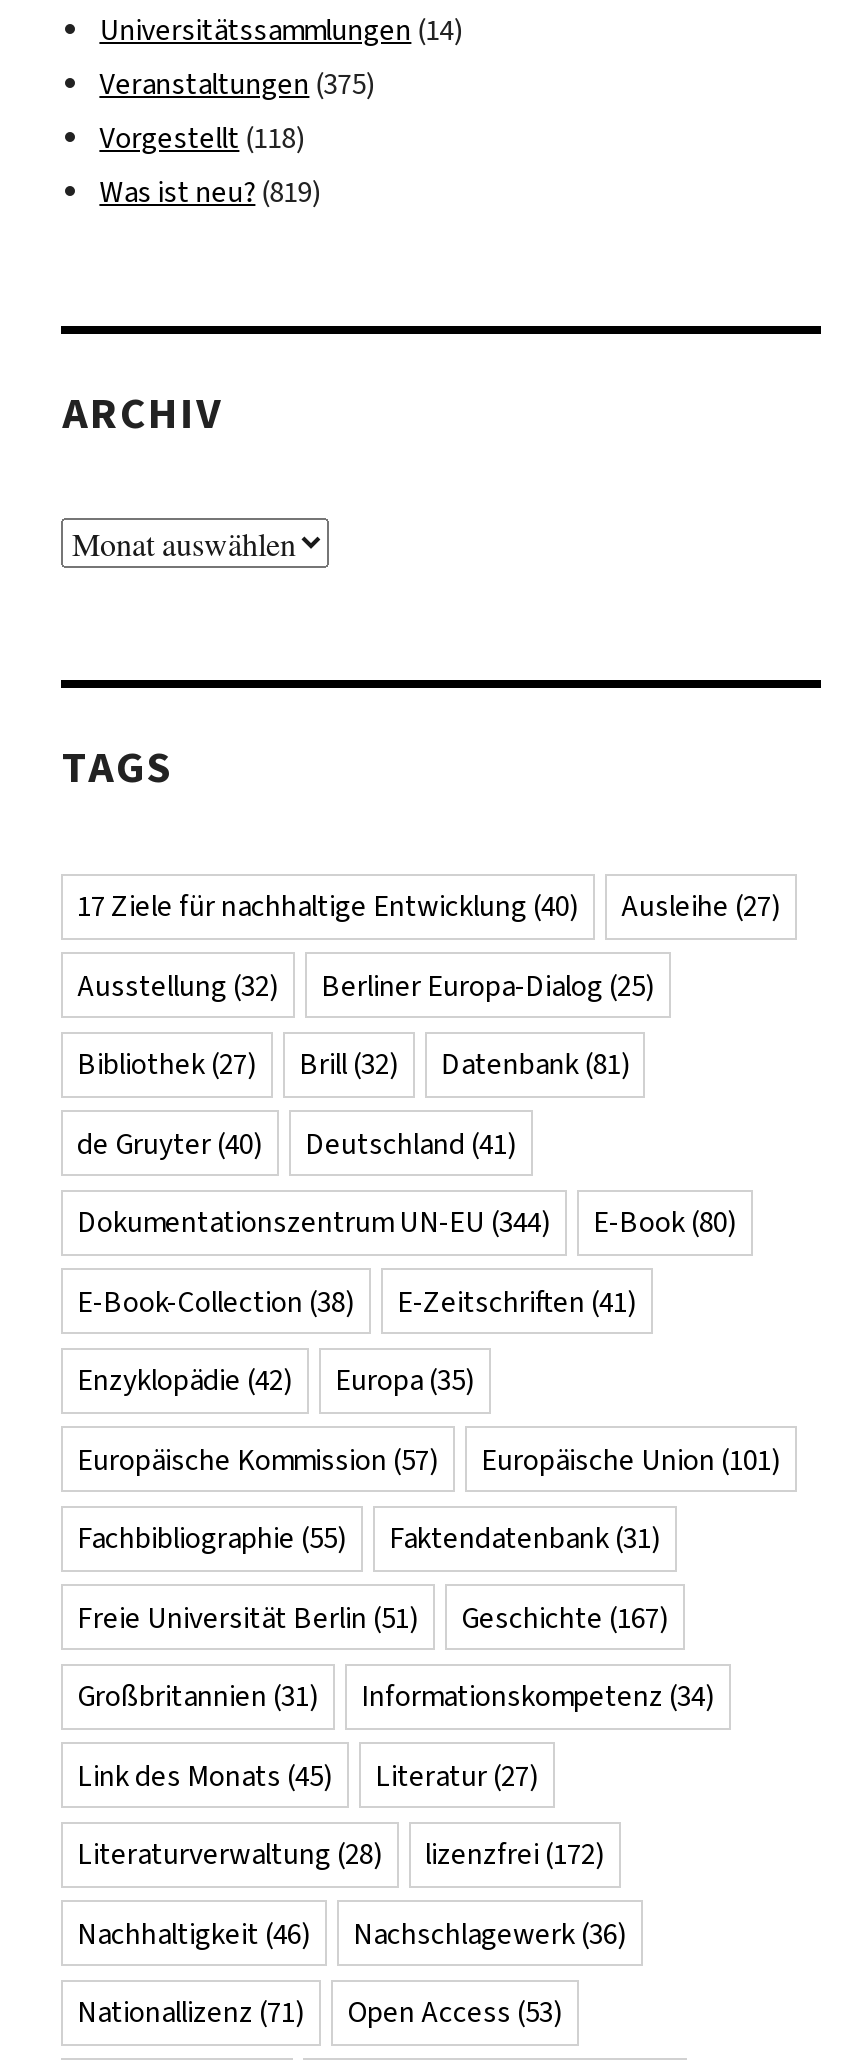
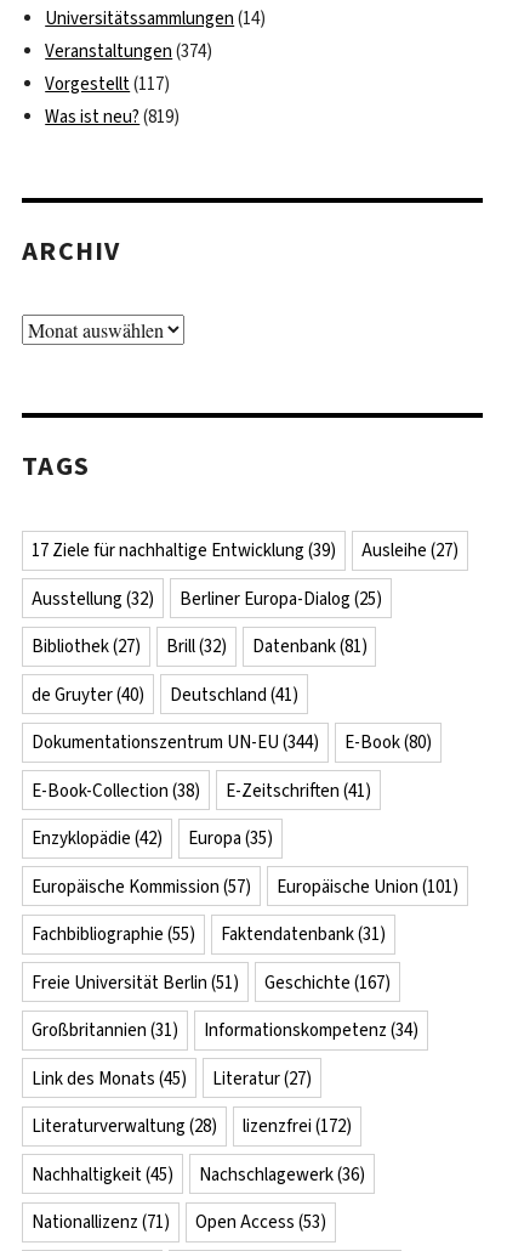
[99,64,375,104] Veranstaltungen (375) -> [45,39,213,63] Veranstaltungen (374)
[99,118,305,158] Vorgestellt (118) -> [45,72,170,96] Vorgestellt (117)
[77,886,579,926] 17 Ziele für nachhaltige Entwicklung (40) -> [32,538,336,562] 17 Ziele für nachhaltige Entwicklung (39)
[77,1913,311,1953] Nachhaltigkeit (46) -> [32,1162,173,1186] Nachhaltigkeit (45)

